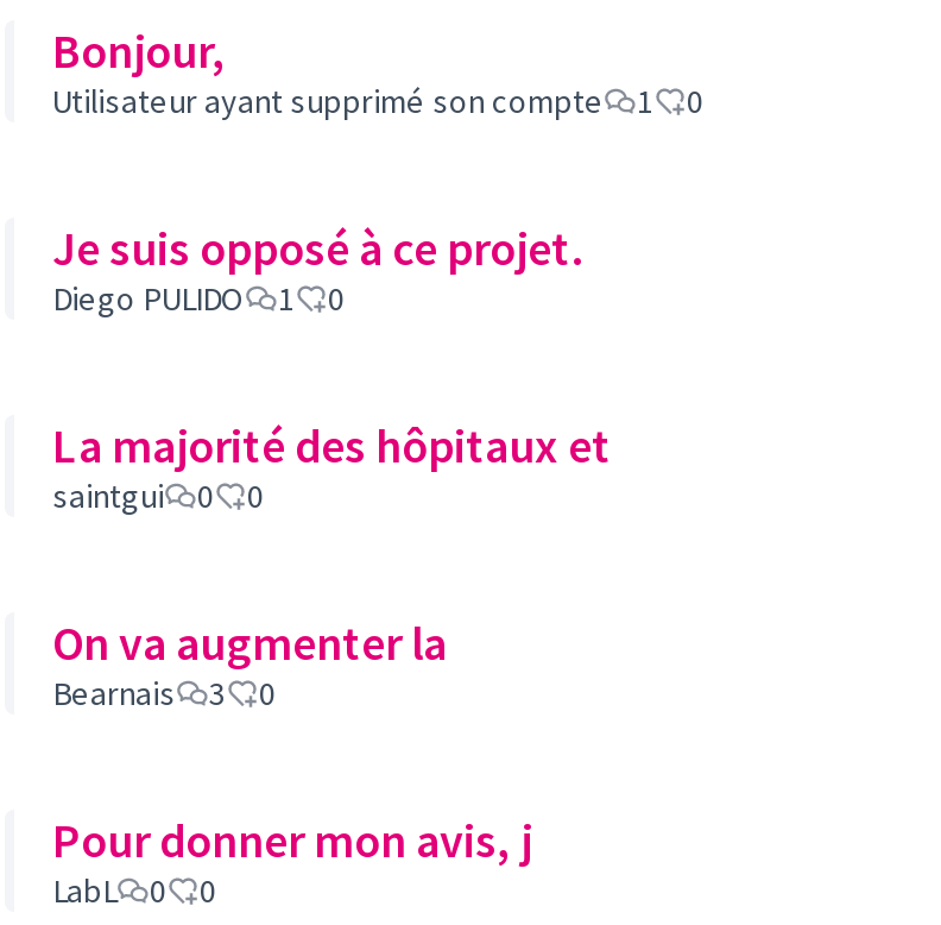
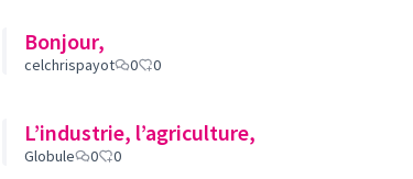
[52,80,703,517] Utilisateur ayant supprimé son compte | 1 | 0 | Je suis opposé à ce projet. | Diego PULIDO | 1 | 0 | La majorité des hôpitaux et | saintgui -> [24,55,115,75] celchrispayot
[52,612,532,912] On va augmenter la | Bearnais | 3 | 0 | Pour donner mon avis, j | LabL -> [24,119,256,166] L’industrie, l’agriculture, | Globule

